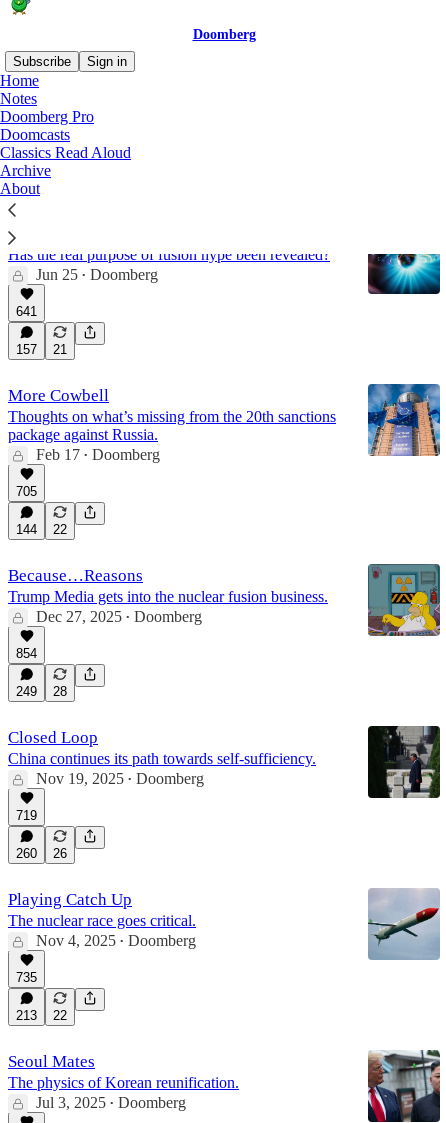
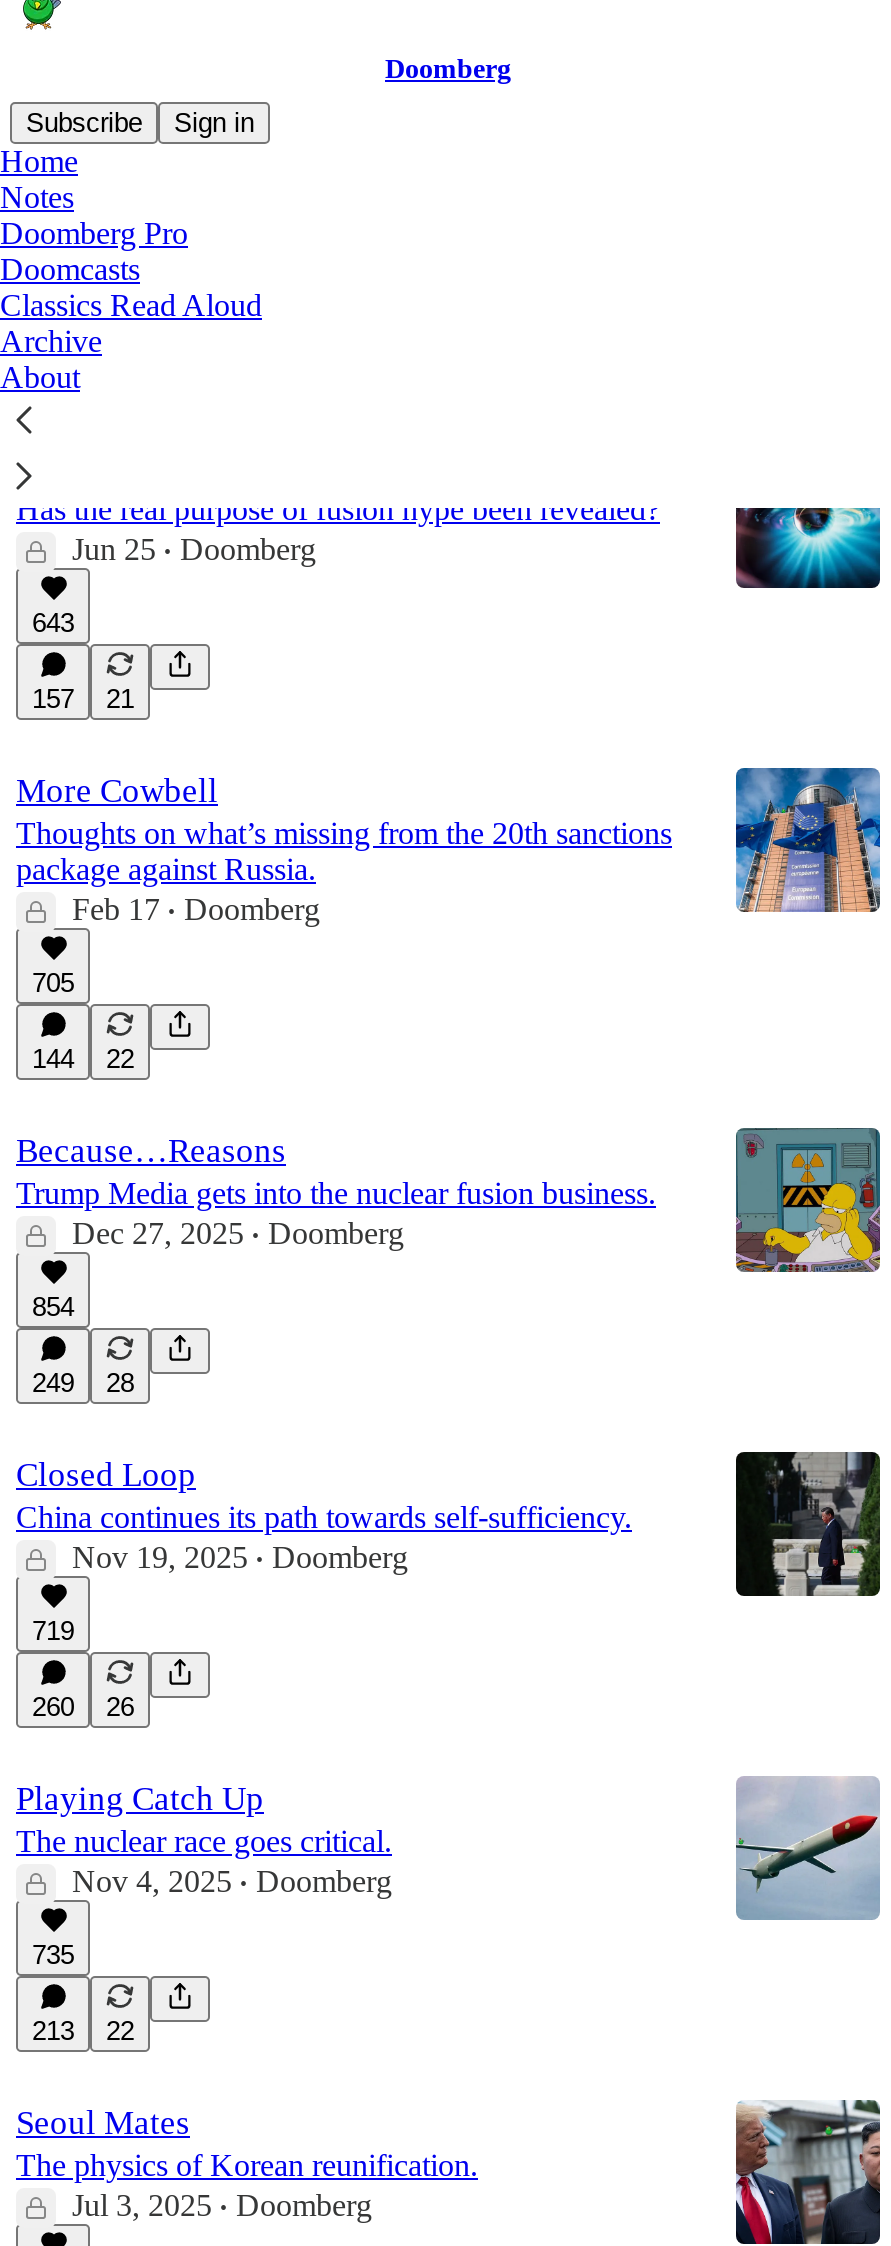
[16,304,37,319] 641 -> [32,608,74,638] 643

